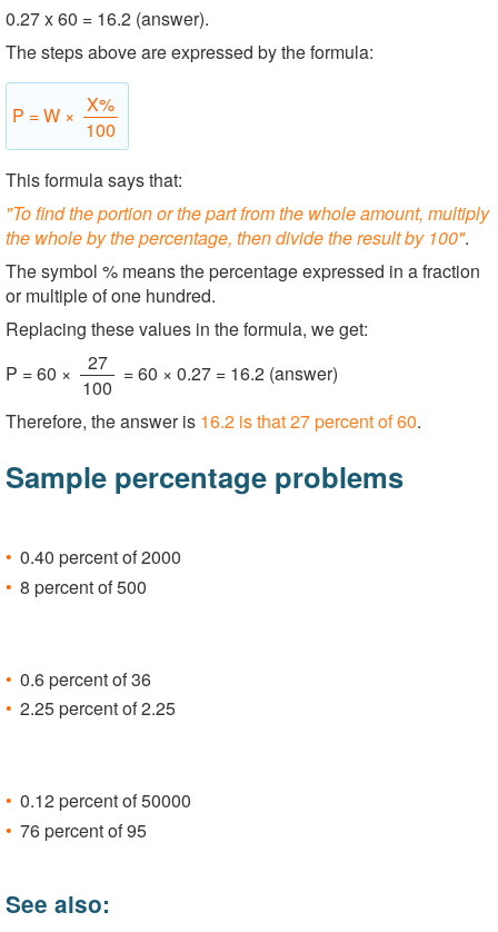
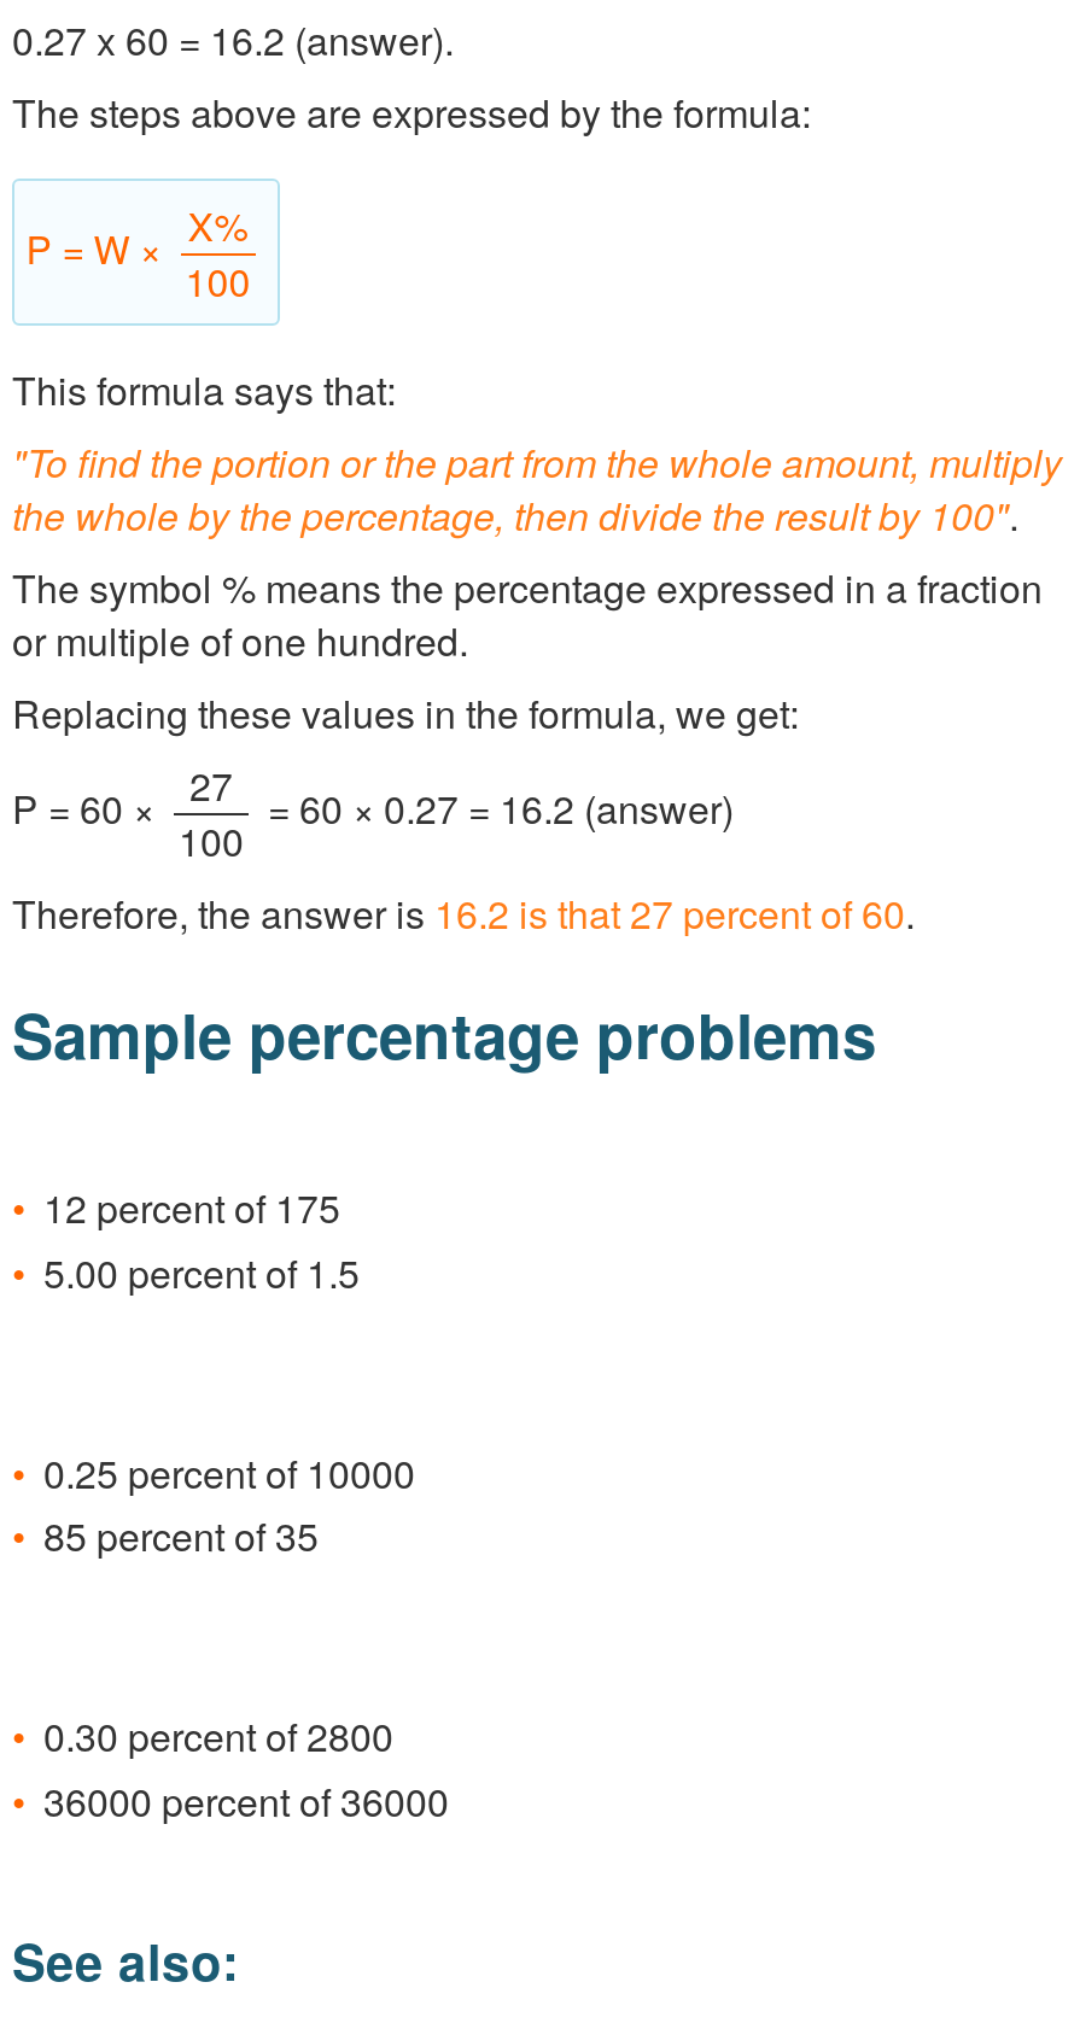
[20,544,181,570] 0.40 percent of 2000 -> [43,1181,340,1236] 12 percent of 175
[20,574,147,600] 8 percent of 500 -> [43,1245,360,1301] 5.00 percent of 1.5
[20,666,151,691] 0.6 percent of 36 -> [43,1444,415,1500] 0.25 percent of 10000
[20,696,176,721] 2.25 percent of 2.25 -> [43,1509,319,1564] 85 percent of 35
[20,787,191,813] 0.12 percent of 50000 -> [43,1707,393,1763] 0.30 percent of 2800
[20,817,147,842] 76 percent of 95 -> [43,1772,449,1828] 36000 percent of 36000

